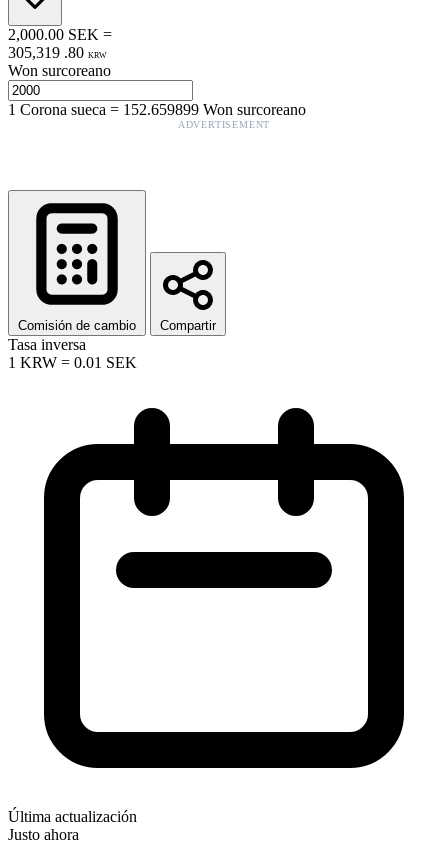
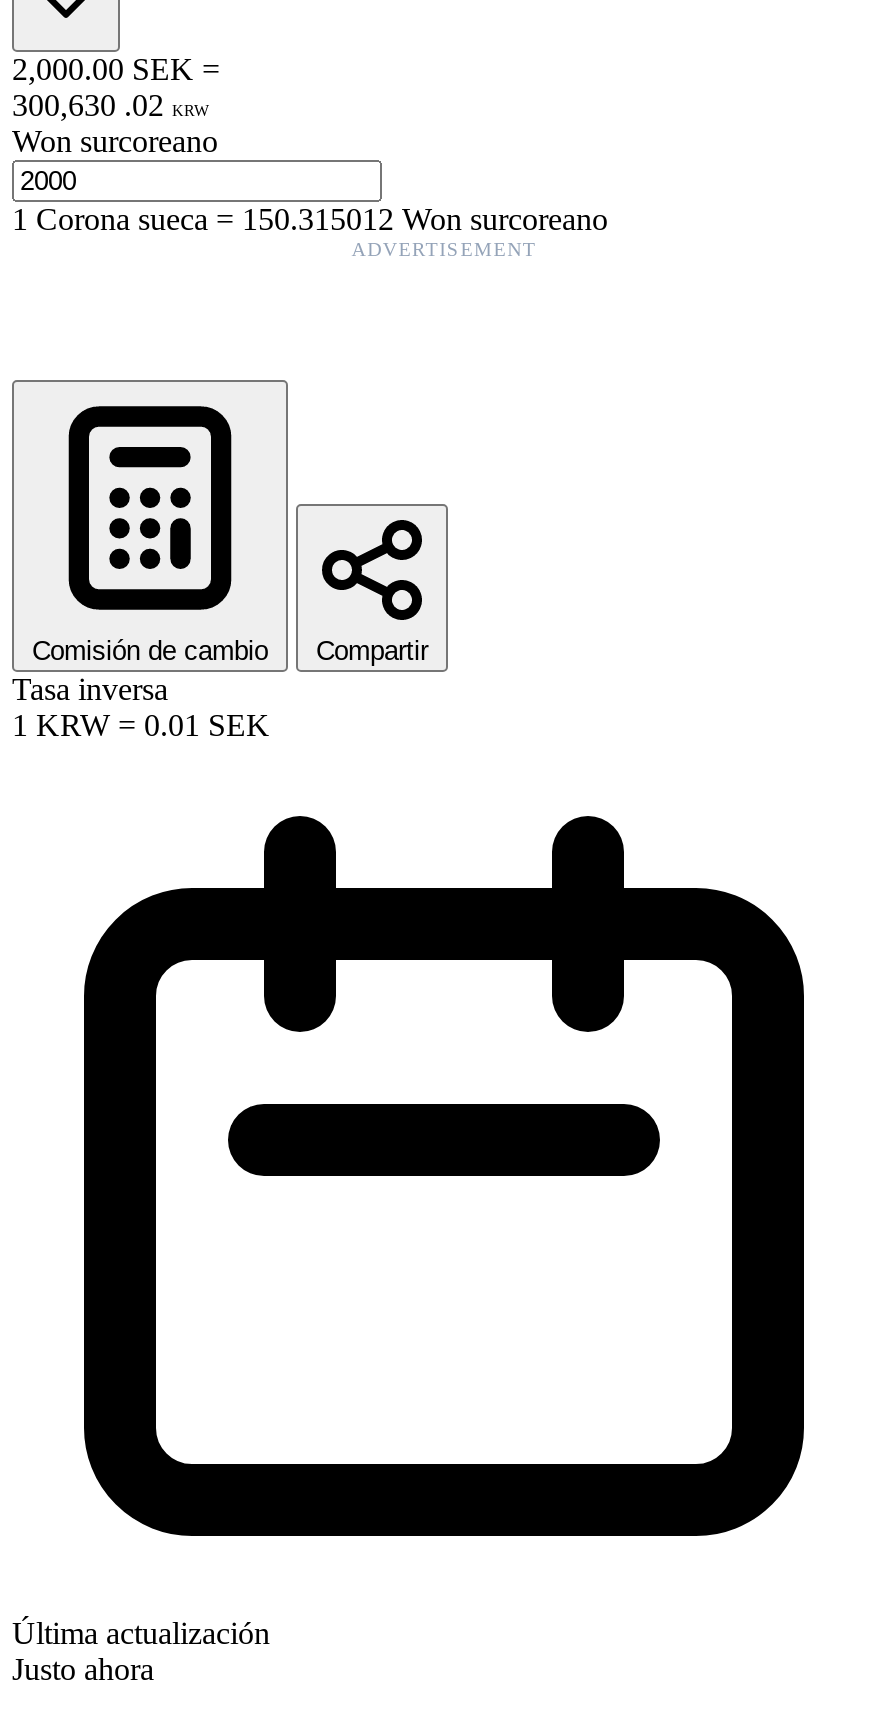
[8,44,107,61] 305,319 . 80 KRW -> [12,88,210,122] 300,630 . 02 KRW
[8,101,306,118] 1Corona sueca=152.659899 Won surcoreano -> [12,202,608,236] 1Corona sueca=150.315012 Won surcoreano

